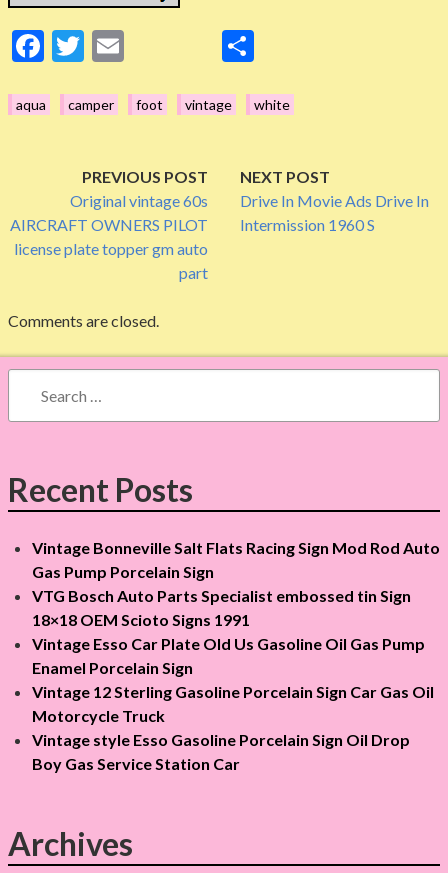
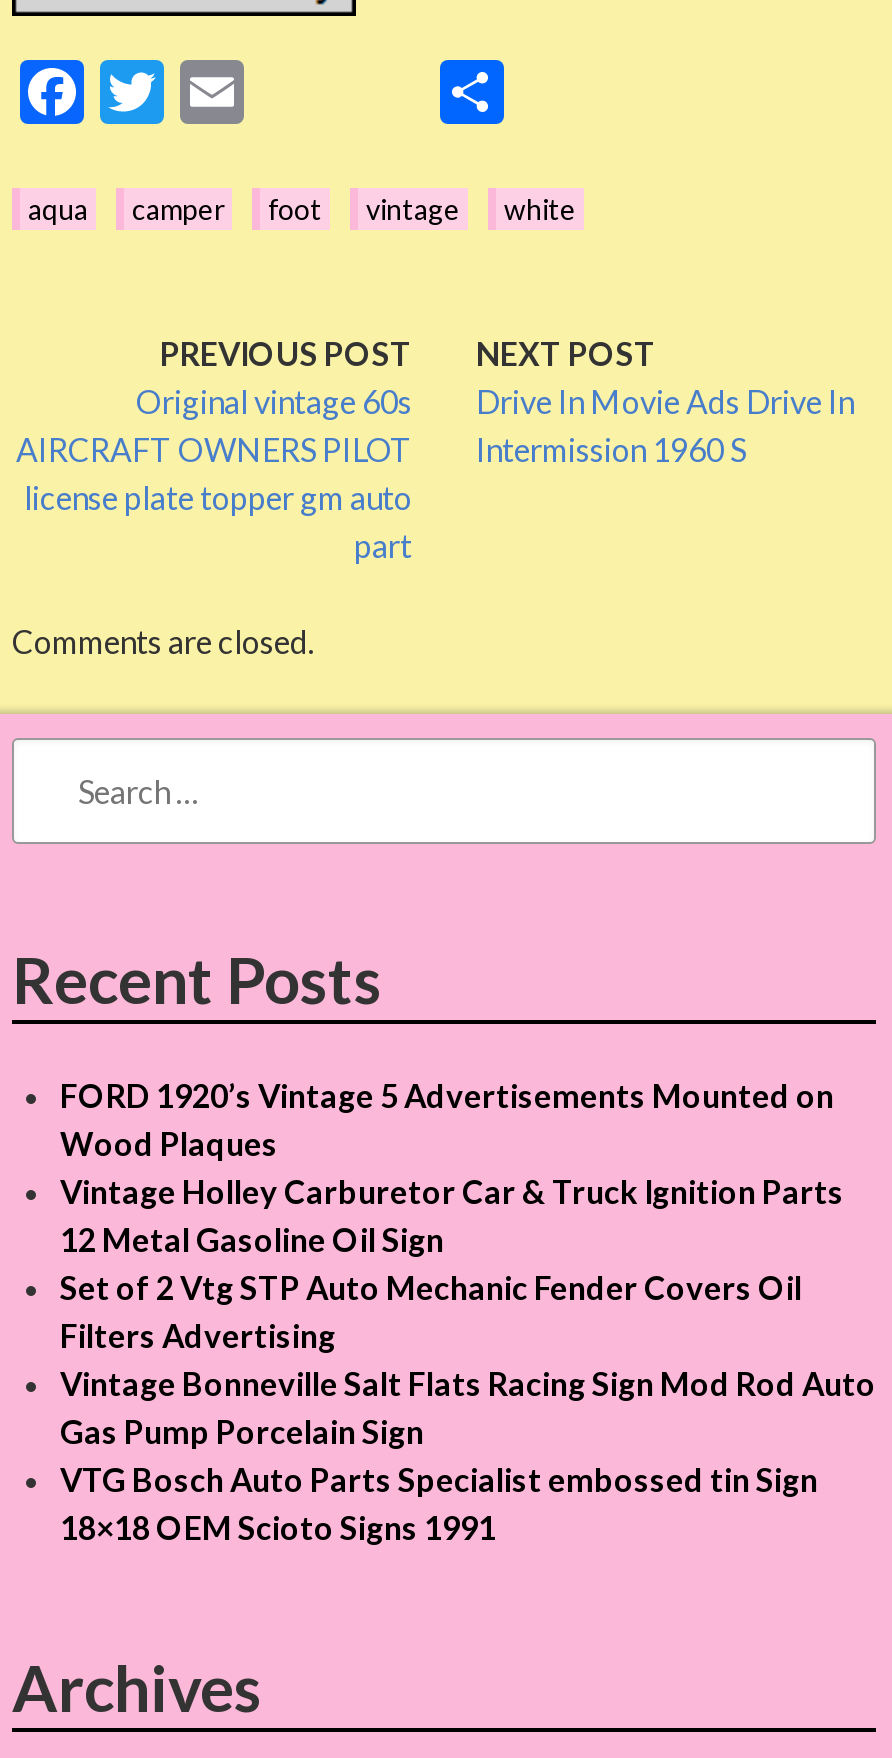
moved [32,538,440,629] -> [60,1364,876,1546]: Vintage Bonneville Salt Flats Racing Sign Mod Rod Auto | Gas Pump Porcelain Sign | VTG Bosch Auto Parts Specialist embossed tin Sign | 18×18 OEM Scioto Signs 1991
none -> [60,1076,844,1354] FORD 1920’s Vintage 5 Advertisements Mounted on | Wood Plaques | Vintage Holley Carburetor Car & Truck Ignition Parts | 12 Metal Gasoline Oil Sign | Set of 2 Vtg STP Auto Mechanic Fender Covers Oil | Filters Advertising
[32,634,434,773] Vintage Esso Car Plate Old Us Gasoline Oil Gas Pump | Enamel Porcelain Sign | Vintage 12 Sterling Gasoline Porcelain Sign Car Gas Oil | Motorcycle Truck | Vintage style Esso Gasoline Porcelain Sign Oil Drop | Boy Gas Service Station Car -> none

